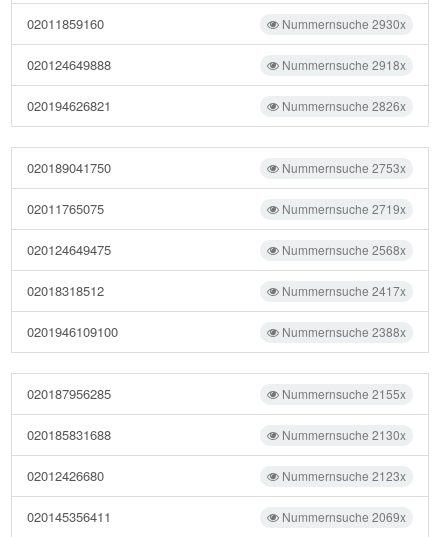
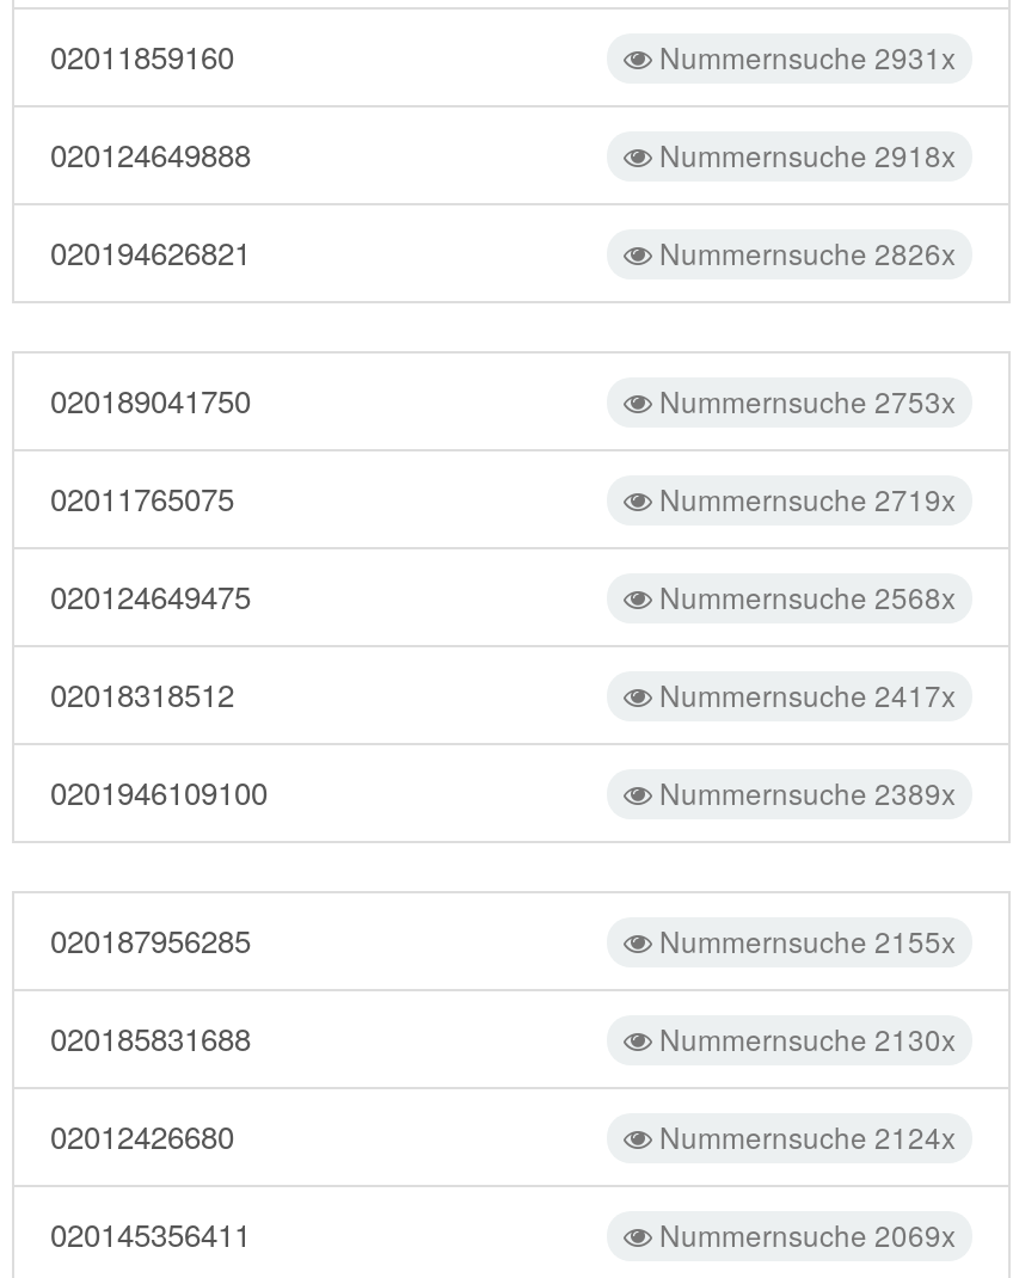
[279,15,406,32] Nummernsuche 2930x -> [652,36,956,76] Nummernsuche 2931x
[279,323,406,340] Nummernsuche 2388x -> [652,772,956,812] Nummernsuche 2389x
[279,467,406,484] Nummernsuche 2123x -> [652,1116,956,1156] Nummernsuche 2124x

